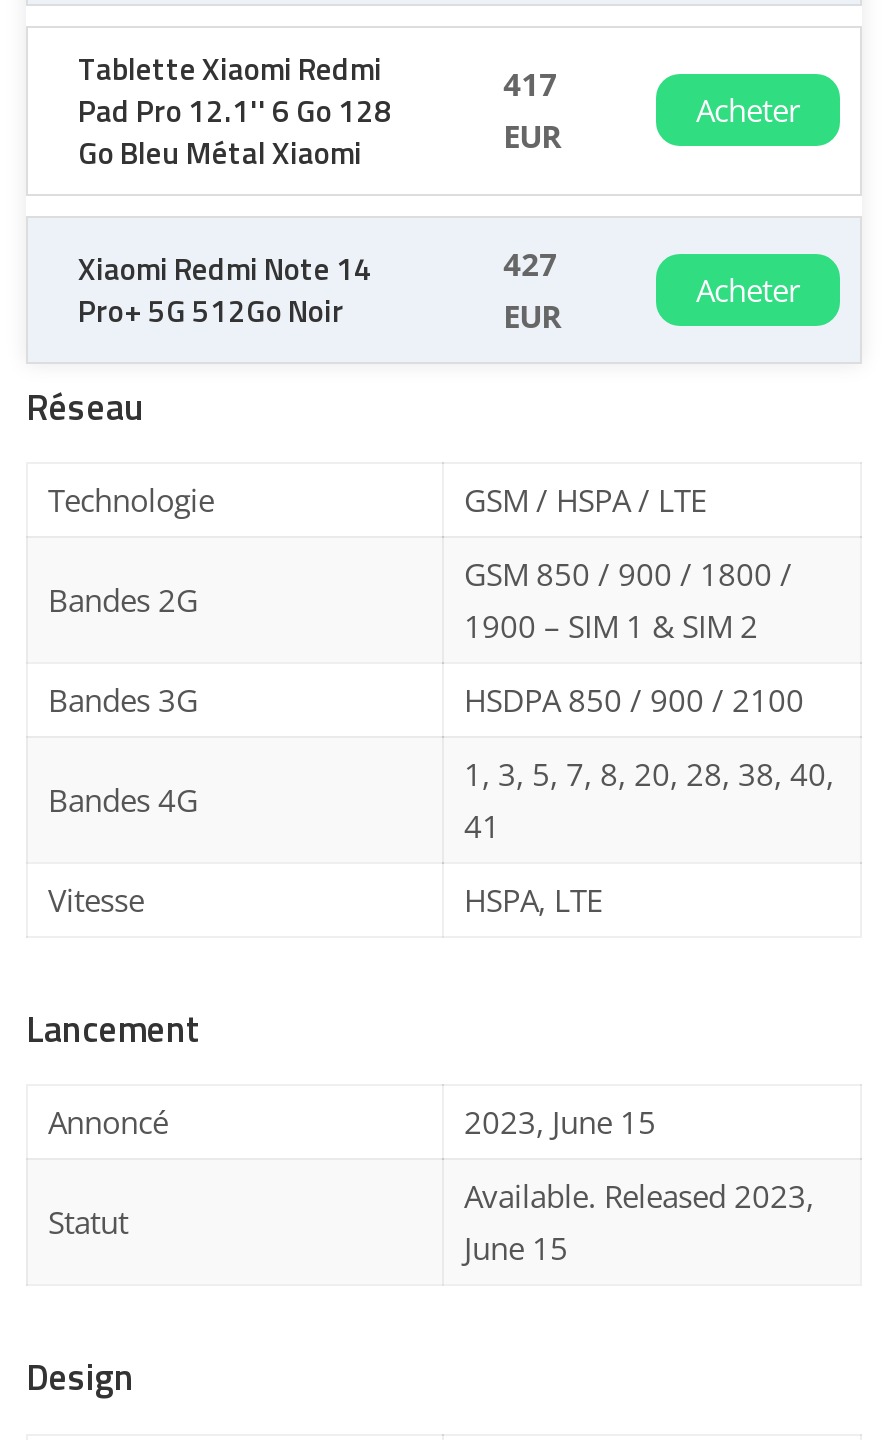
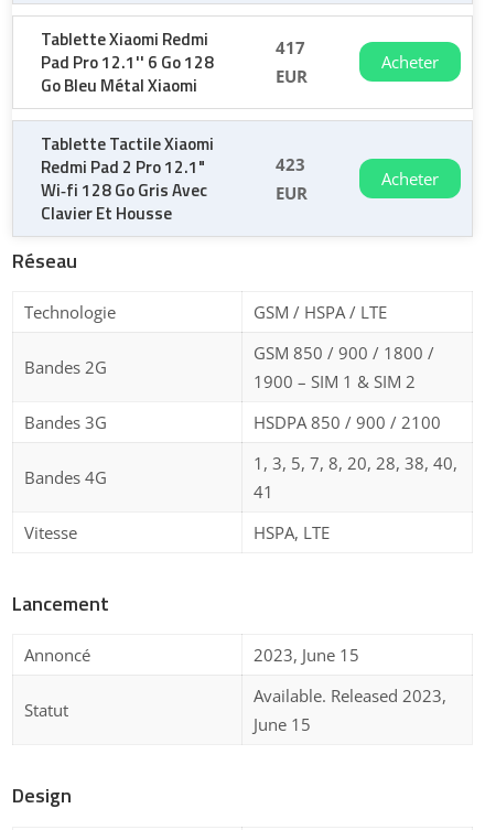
[78,245,372,333] Xiaomi Redmi Note 14 | Pro+ 5G 512Go Noir -> [41,131,214,226] Tablette Tactile Xiaomi | Redmi Pad 2 Pro 12.1" | Wi‑fi 128 Go Gris Avec | Clavier Et Housse
[503,243,557,283] 427 -> [275,153,305,175] 423

